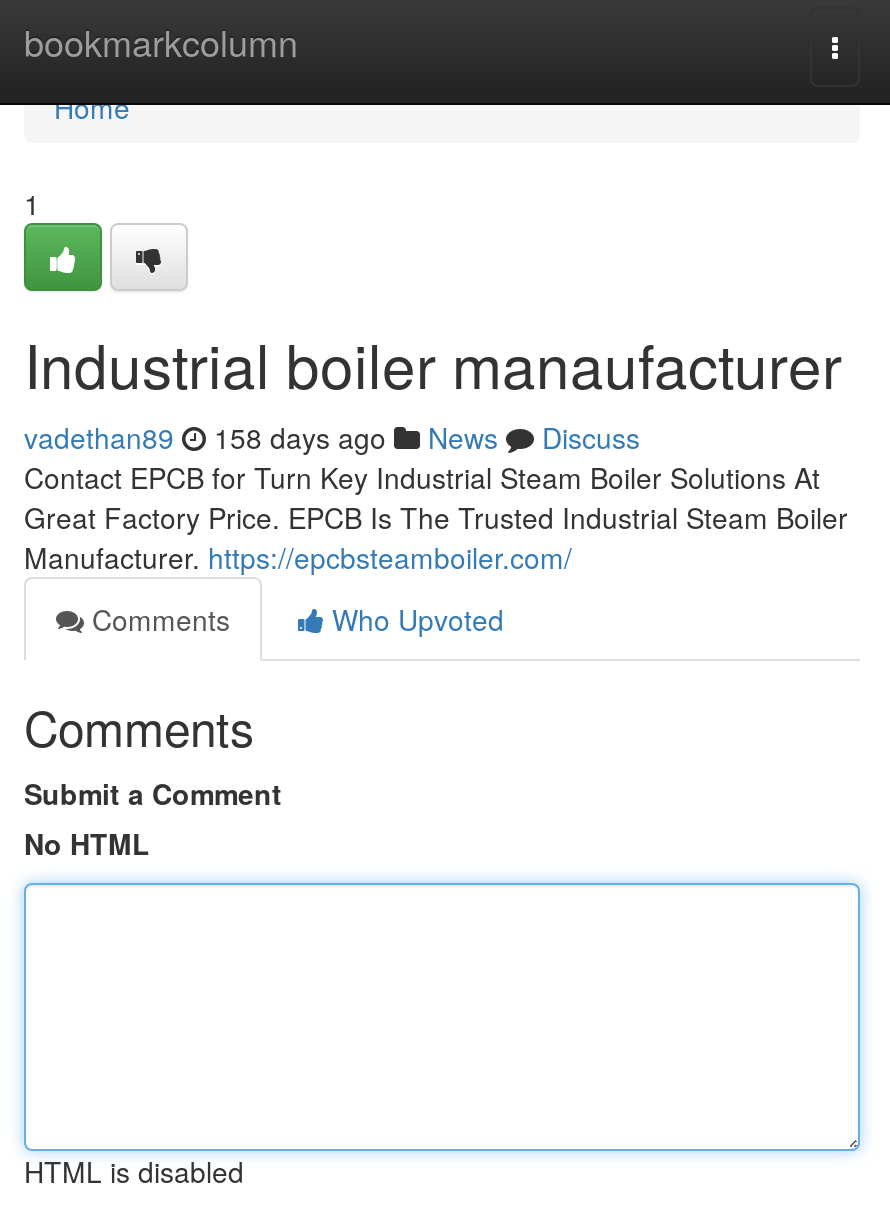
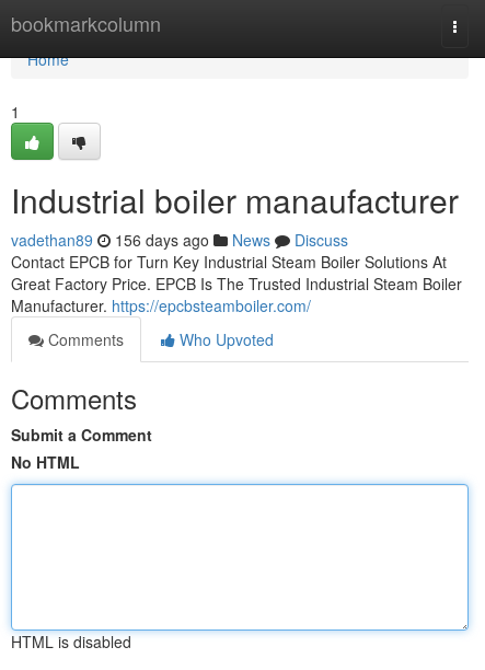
[24,417,640,457] vadethan89 158 days ago News Discuss -> [11,229,348,251] vadethan89 156 days ago News Discuss

